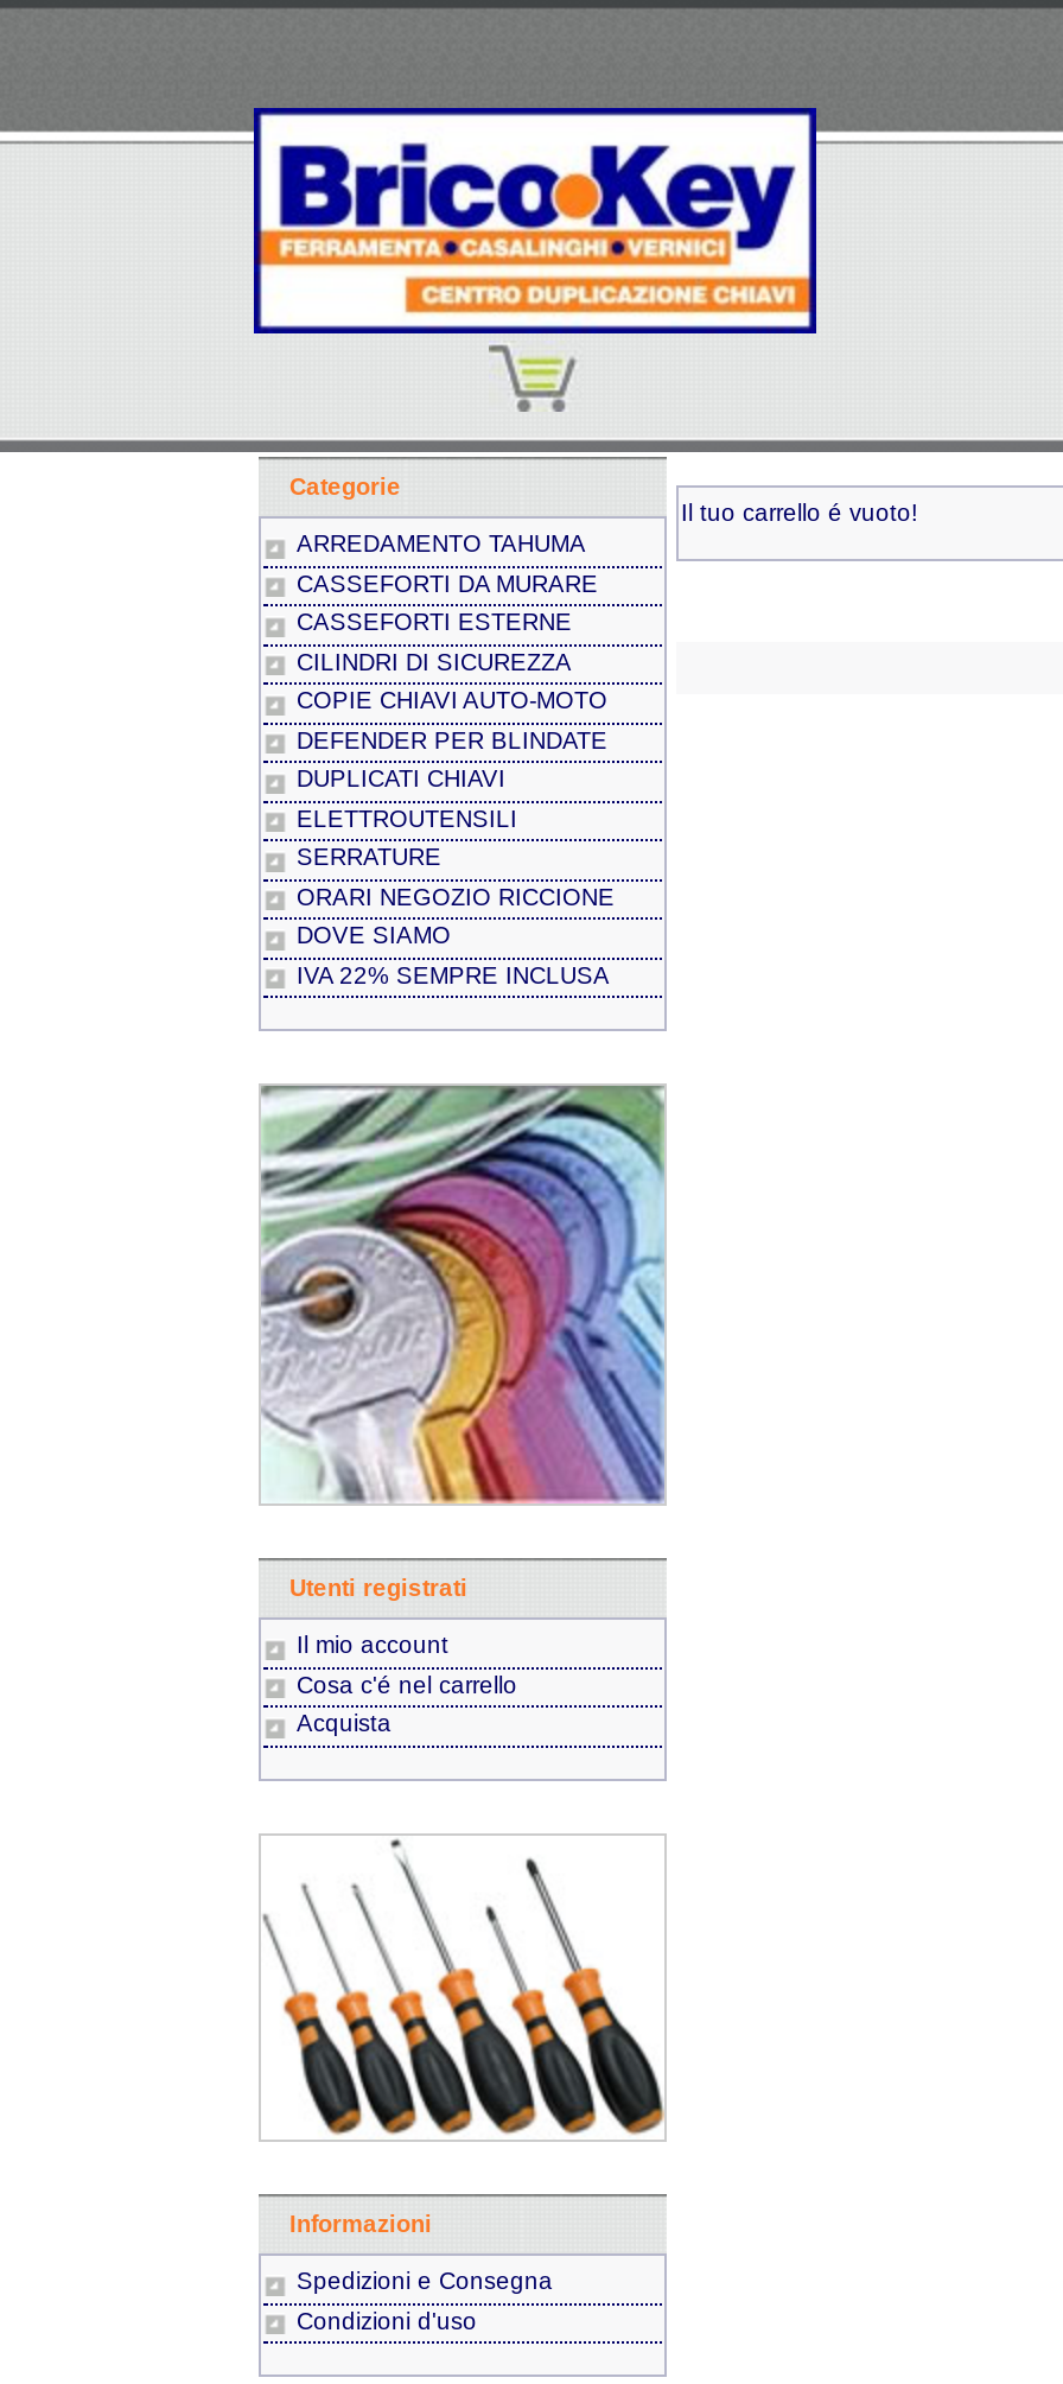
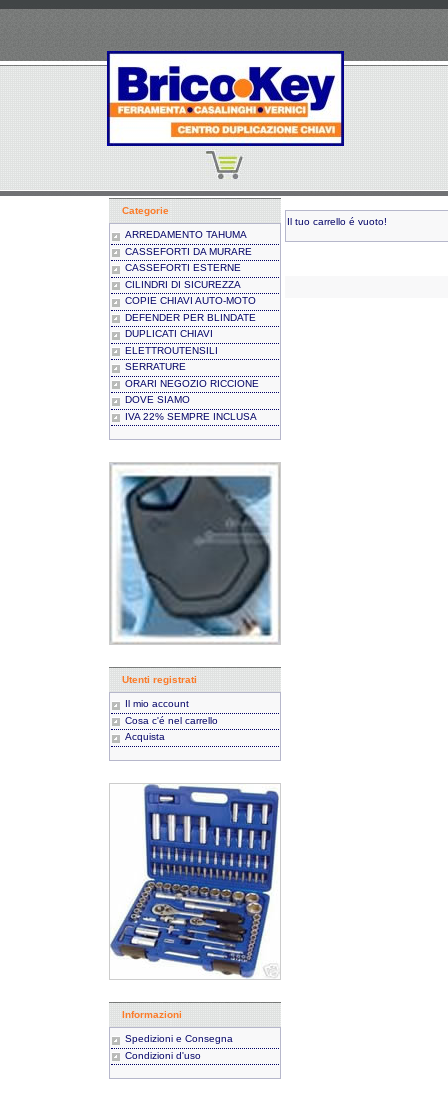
[261,1086,664,1503] [image] -> [110,464,280,644] [image]
[263,1836,664,2137] [image] -> [110,784,279,979] [image]

